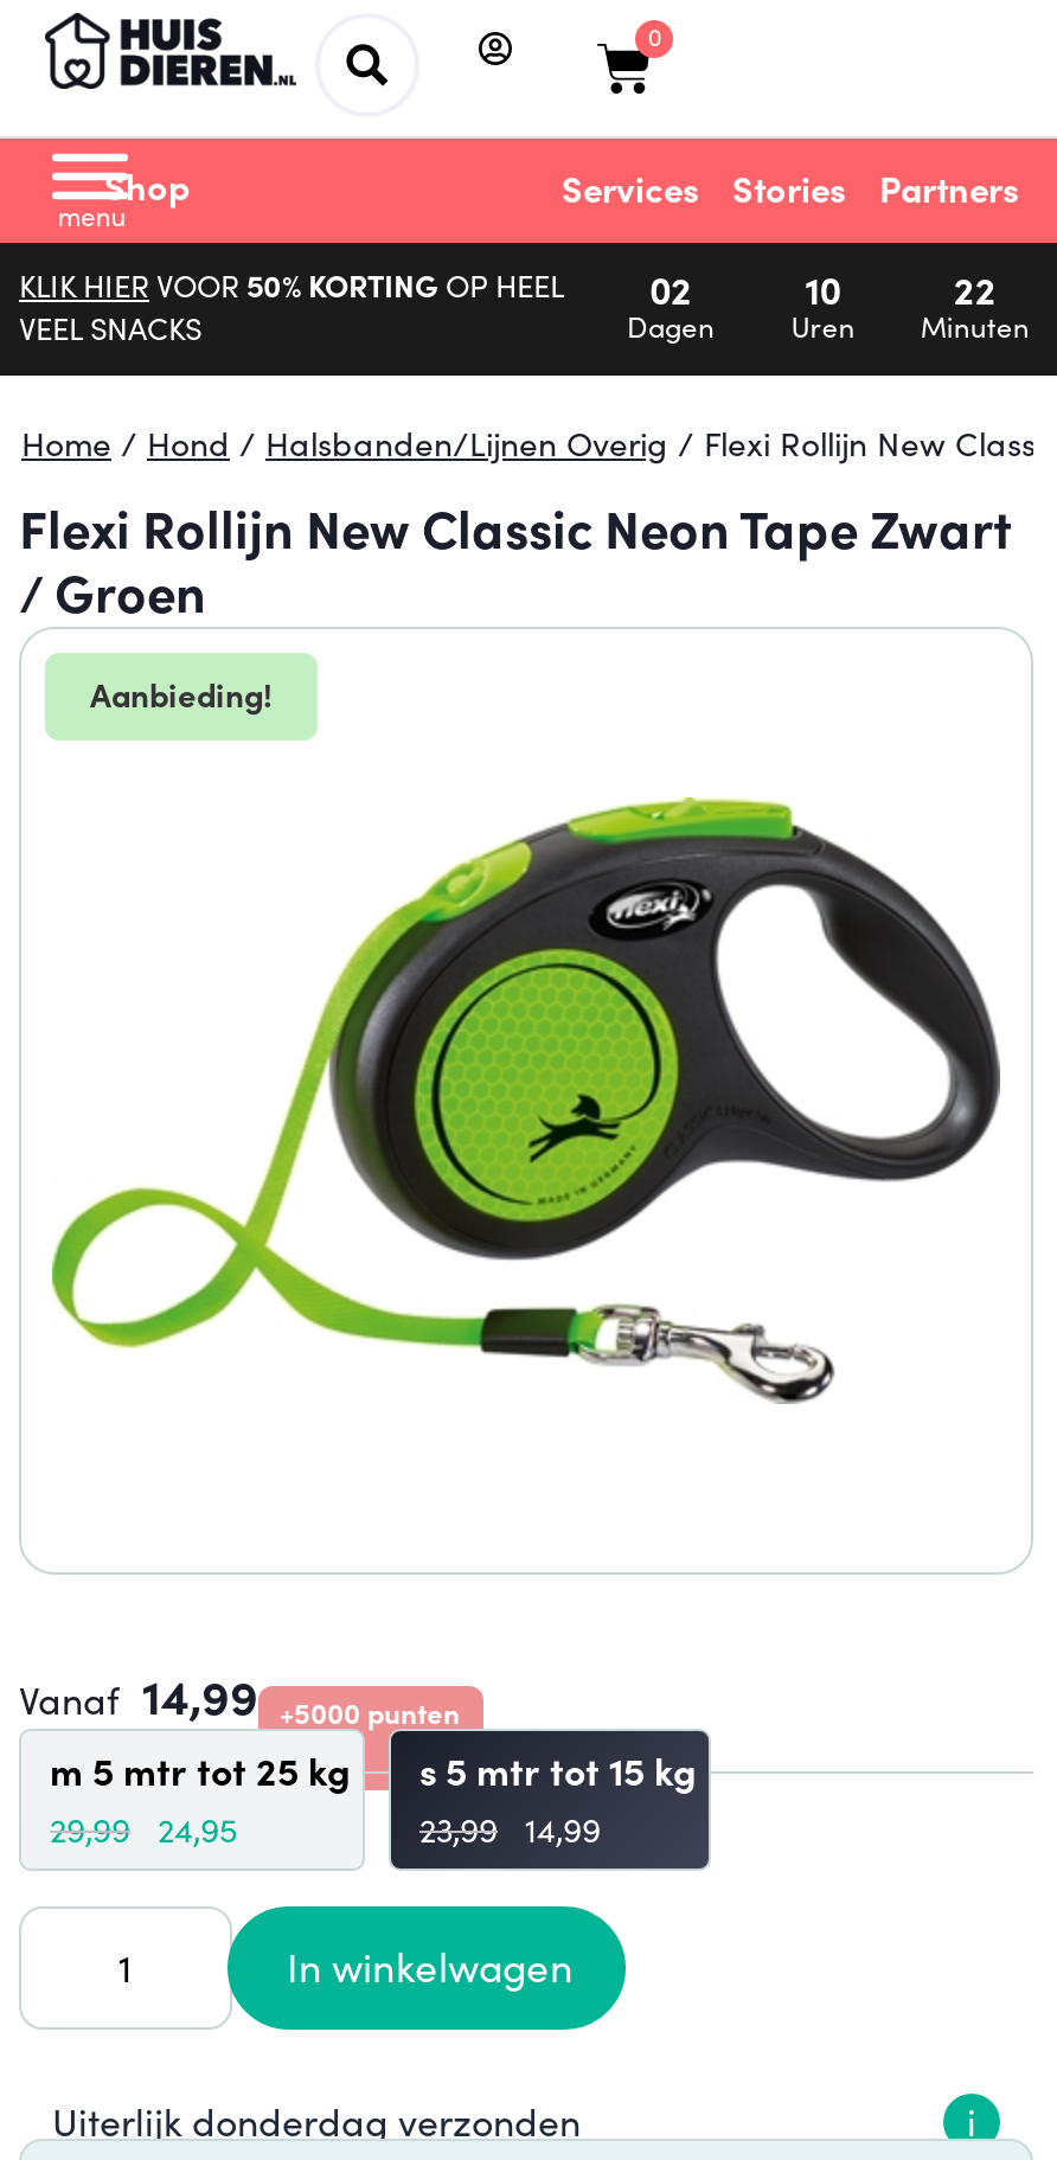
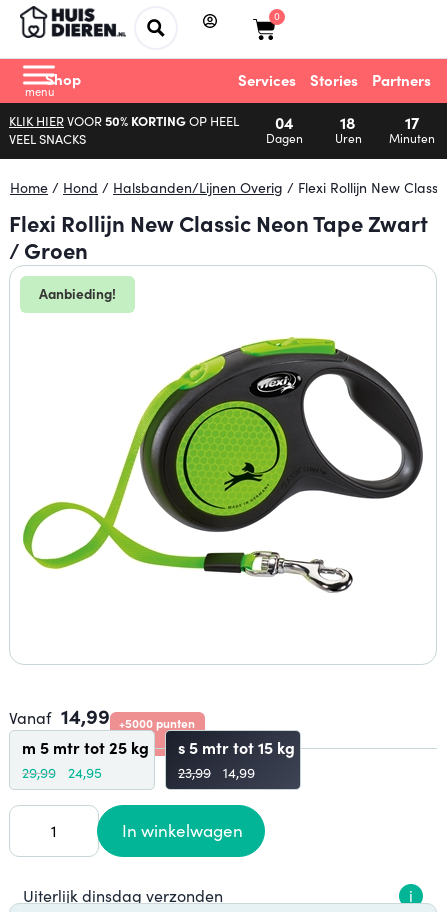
[649,267,692,314] 02 -> [274,113,293,133] 04
[805,267,841,314] 10 -> [340,113,356,133] 18
[954,267,996,314] 22 -> [405,113,419,133] 17
[52,2099,581,2147] Uiterlijk donderdag verzonden -> [23,886,223,906] Uiterlijk dinsdag verzonden

